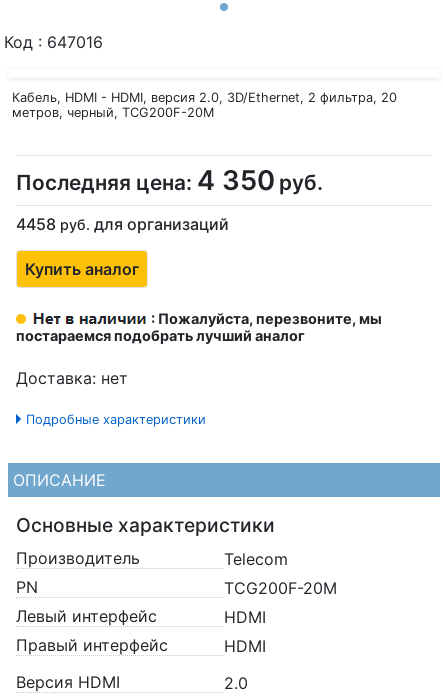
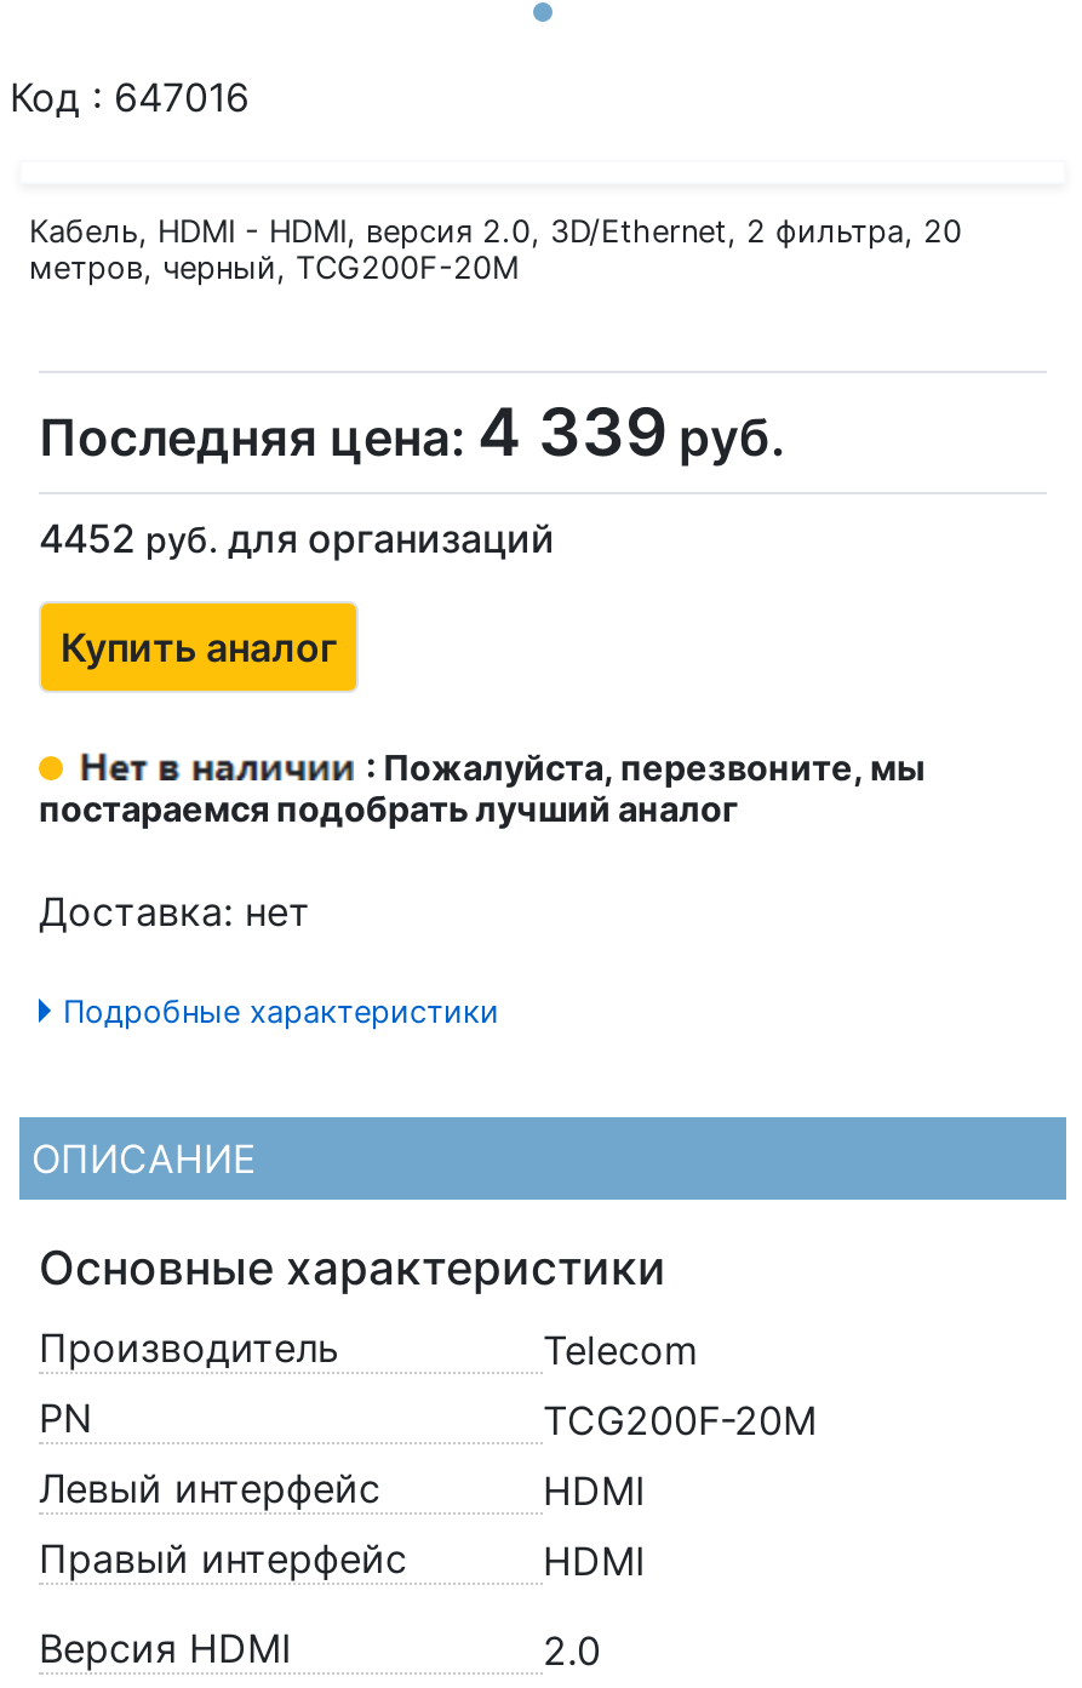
[16,164,323,197] Последняя цена: 4 350 руб. -> [39,392,785,472] Последняя цена: 4 339 руб.
[16,214,229,234] 4458 руб. для организаций -> [39,514,555,562] 4452 руб. для организаций

